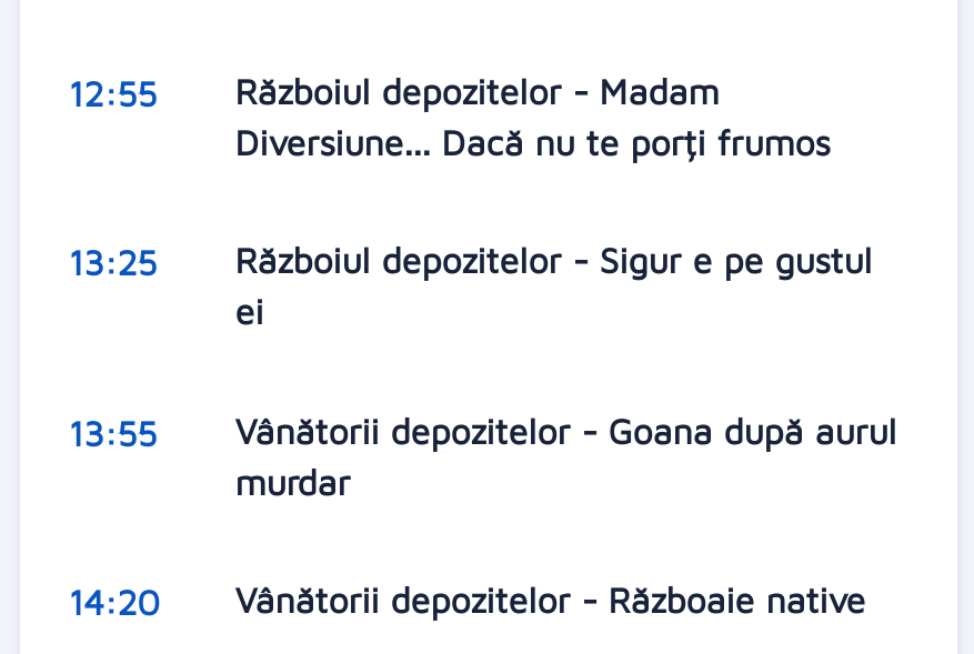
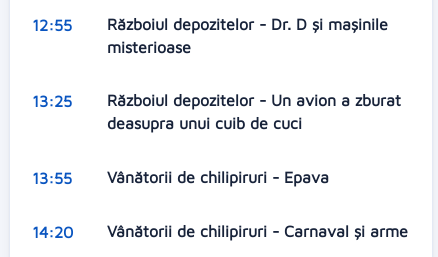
[235,71,841,162] Războiul depozitelor - Madam | Diversiune... Dacă nu te porți frumos -> [107,15,388,56] Războiul depozitelor - Dr. D și mașinile | misterioase
[235,240,872,331] Războiul depozitelor - Sigur e pe gustul | ei -> [107,91,401,132] Războiul depozitelor - Un avion a zburat | deasupra unui cuib de cuci
[235,410,897,501] Vânătorii depozitelor - Goana după aurul | murdar -> [107,167,334,185] Vânătorii de chilipiruri - Epava
[235,579,877,619] Vânătorii depozitelor - Războaie native -> [107,222,408,240] Vânătorii de chilipiruri - Carnaval și arme

